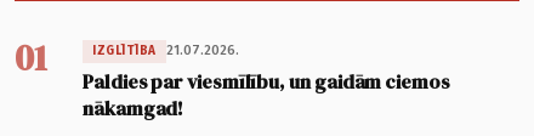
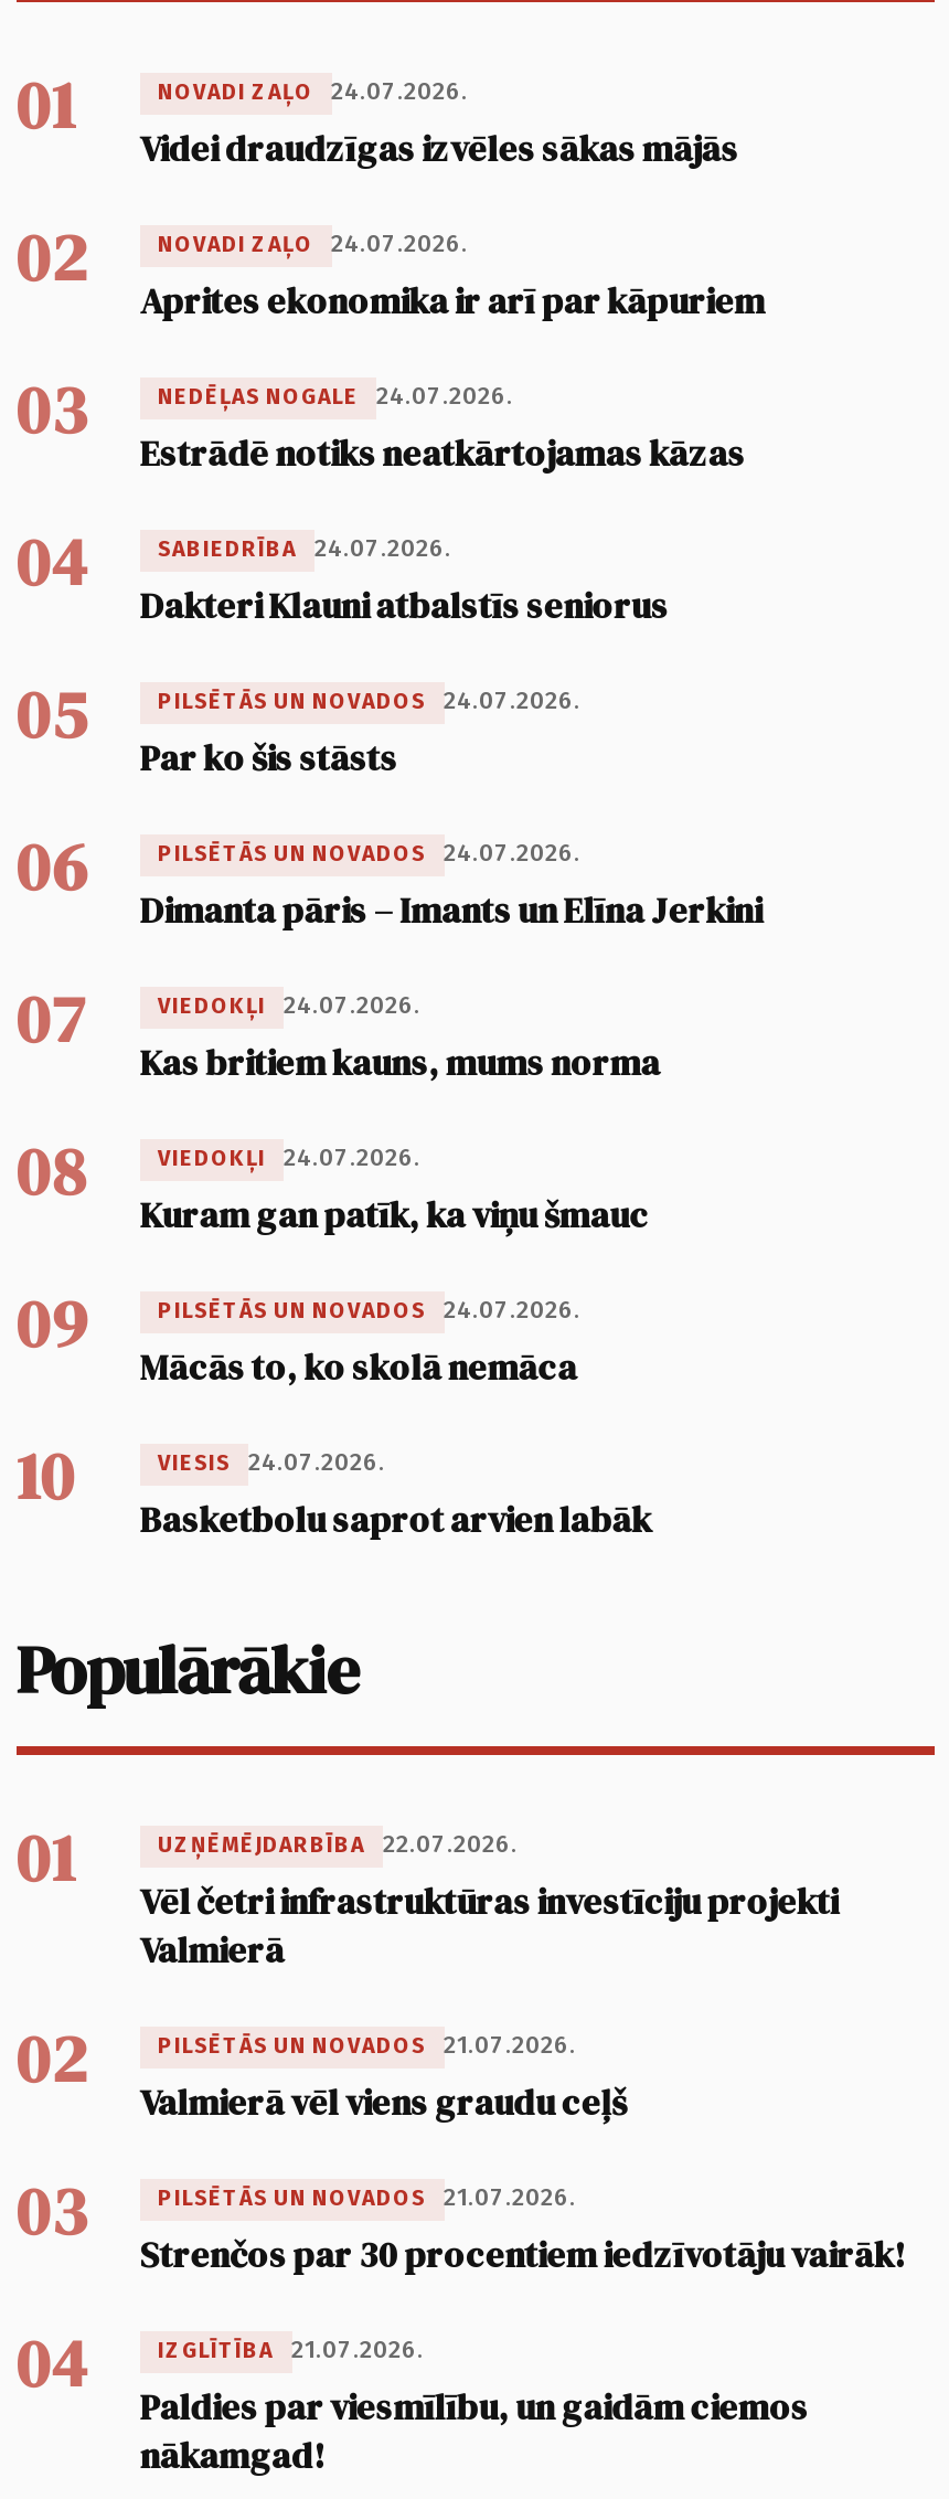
none -> [17,78,904,2408] NOVADI ZAĻO | 24.07.2026. | Videi draudzīgas izvēles sākas mājās | 02 | NOVADI ZAĻO | 24.07.2026. | Aprites ekonomika ir arī par kāpuriem | 03 | NEDĒĻAS NOGALE | 24.07.2026. | Estrādē notiks neatkārtojamas kāzas | 04 | SABIEDRĪBA | 24.07.2026. | Dakteri Klauni atbalstīs seniorus | 05 | PILSĒTĀS UN NOVADOS | 24.07.2026. | Par ko šis stāsts | 06 | PILSĒTĀS UN NOVADOS | 24.07.2026. | Dimanta pāris – Imants un Elīna Jerkini | 07 | VIEDOKĻI | 24.07.2026. | Kas britiem kauns, mums norma | 08 | VIEDOKĻI | 24.07.2026. | Kuram gan patīk, ka viņu šmauc | 09 | PILSĒTĀS UN NOVADOS | 24.07.2026. | Mācās to, ko skolā nemāca | 10 | VIESIS | 24.07.2026. | Basketbolu saprot arvien labāk | Populārākie | 01 | UZŅĒMĒJDARBĪBA | 22.07.2026. | Vēl četri infrastruktūras investīciju projekti | Valmierā | 02 | PILSĒTĀS UN NOVADOS | 21.07.2026. | Valmierā vēl viens graudu ceļš | 03 | PILSĒTĀS UN NOVADOS | 21.07.2026. | Strenčos par 30 procentiem iedzīvotāju vairāk! | 04

